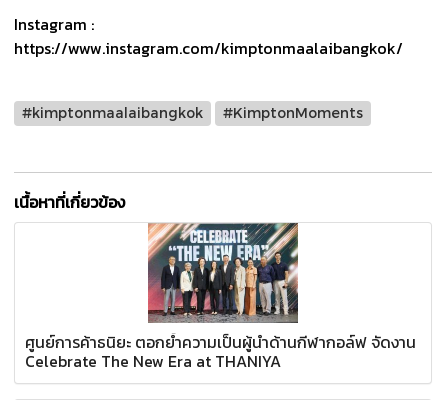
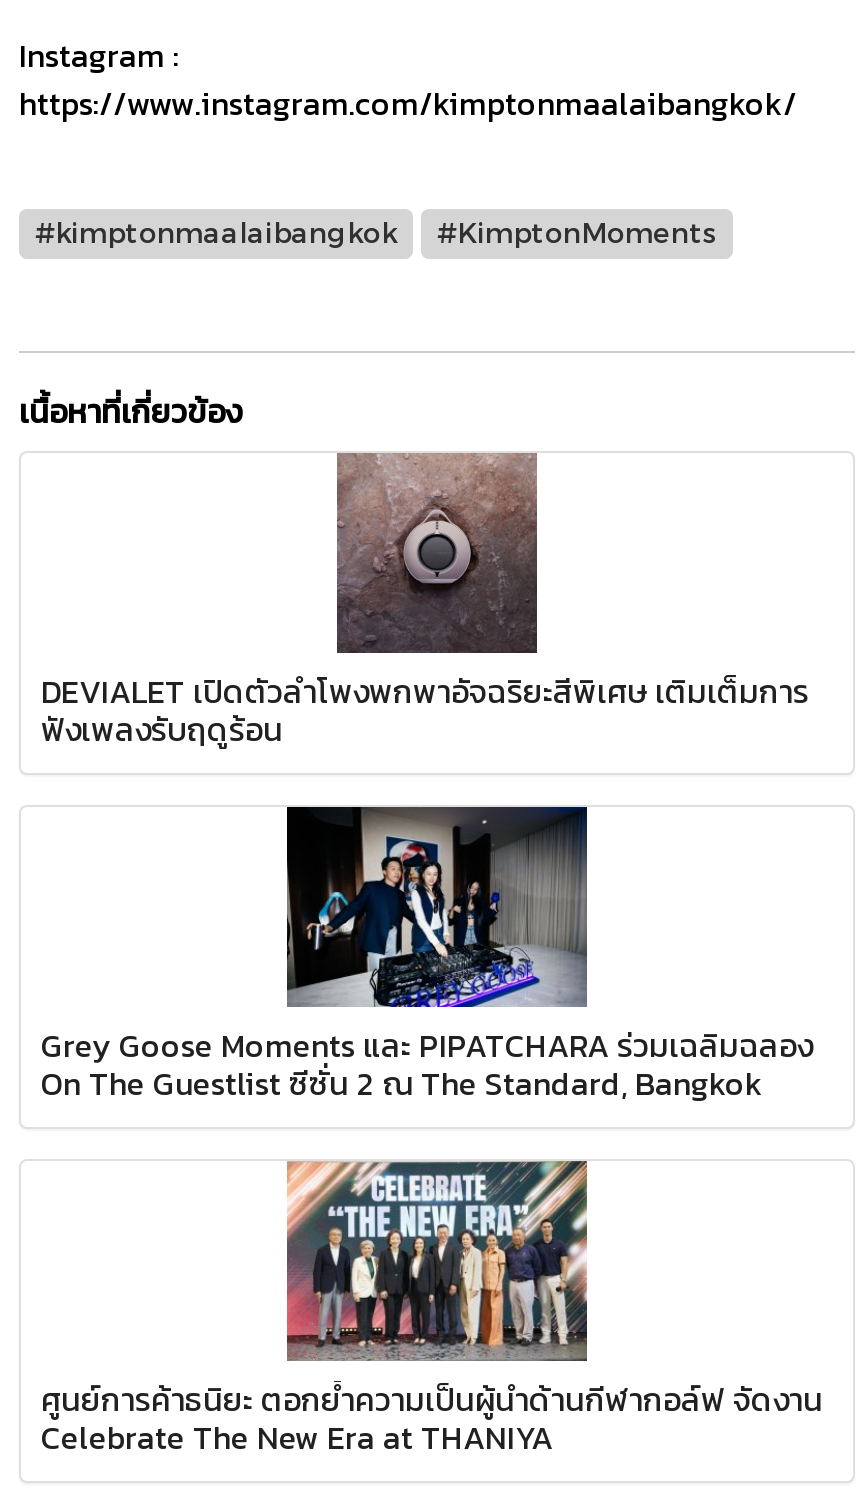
none -> [41,453,809,753] [image] | DEVIALET เปิดตัวลำโพงพกพาอัจฉริยะสีพิเศษ เติมเต็มการ | ฟังเพลงรับฤดูร้อน
none -> [41,805,813,1107] [image] | Grey Goose Moments และ PIPATCHARA ร่วมเฉลิมฉลอง | On The Guestlist ซีซั่น 2 ณ The Standard, Bangkok

